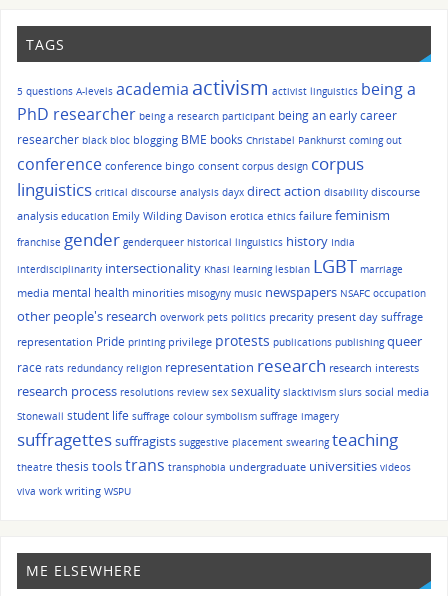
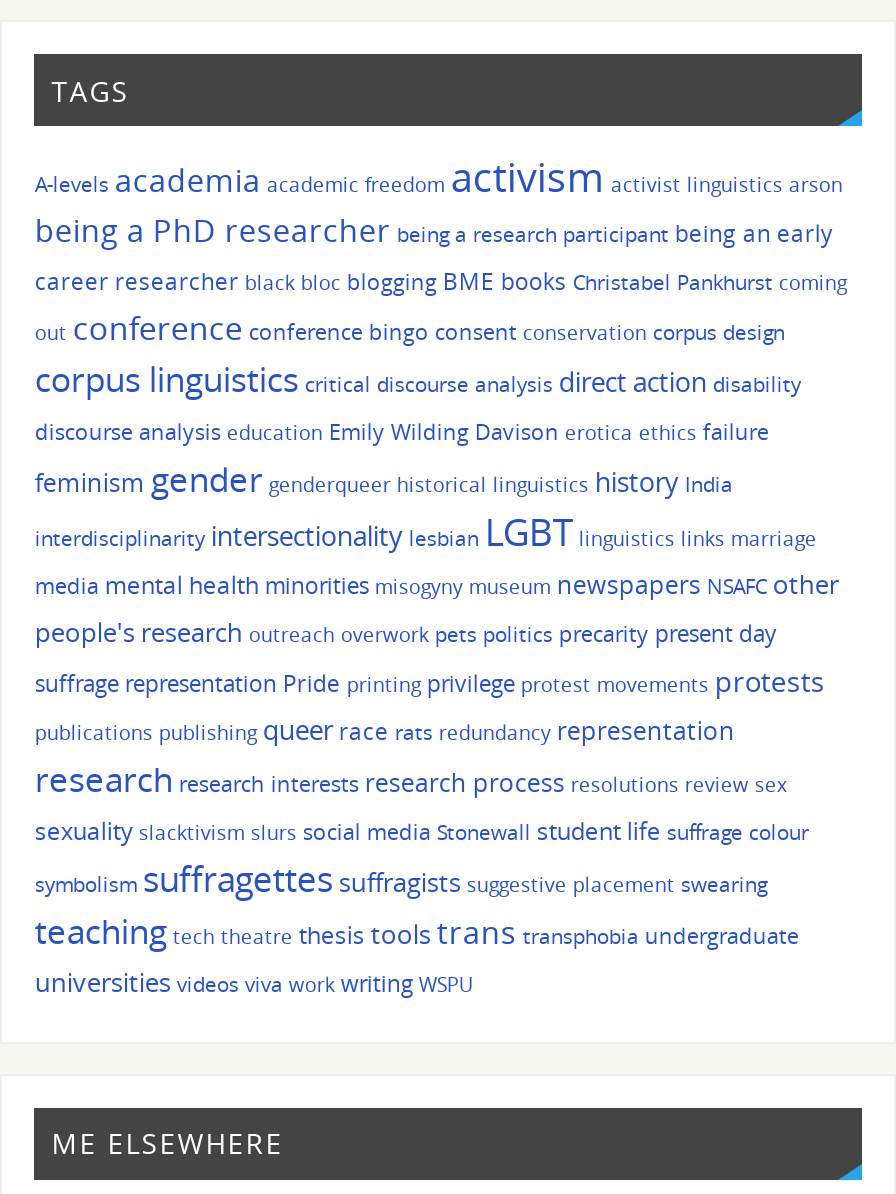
[17,74,429,498] 5 questions A-levels academia activism activist linguistics being a | PhD researcher being a research participant being an early career | researcher black bloc blogging BME books Christabel Pankhurst coming out | conference conference bingo consent corpus design corpus | linguistics critical discourse analysis dayx direct action disability discourse | analysis education Emily Wilding Davison erotica ethics failure feminism | franchise gender genderqueer historical linguistics history India | interdisciplinarity intersectionality Khasi learning lesbian LGBT marriage | media mental health minorities misogyny music newspapers NSAFC occupation | other people's research overwork pets politics precarity present day suffrage | representation Pride printing privilege protests publications publishing queer | race rats redundancy religion representation research research interests | research process resolutions review sex sexuality slacktivism slurs social media | Stonewall student life suffrage colour symbolism suffrage imagery | suffragettes suffragists suggestive placement swearing teaching | theatre thesis tools trans transphobia undergraduate universities videos | viva work writing WSPU -> [35,150,847,1000] A-levels academia academic freedom activism activist linguistics arson | being a PhD researcher being a research participant being an early | career researcher black bloc blogging BME books Christabel Pankhurst coming | out conference conference bingo consent conservation corpus design | corpus linguistics critical discourse analysis direct action disability | discourse analysis education Emily Wilding Davison erotica ethics failure | feminism gender genderqueer historical linguistics history India | interdisciplinarity intersectionality lesbian LGBT linguistics links marriage | media mental health minorities misogyny museum newspapers NSAFC other | people's research outreach overwork pets politics precarity present day | suffrage representation Pride printing privilege protest movements protests | publications publishing queer race rats redundancy representation | research research interests research process resolutions review sex | sexuality slacktivism slurs social media Stonewall student life suffrage colour | symbolism suffragettes suffragists suggestive placement swearing | teaching tech theatre thesis tools trans transphobia undergraduate | universities videos viva work writing WSPU

